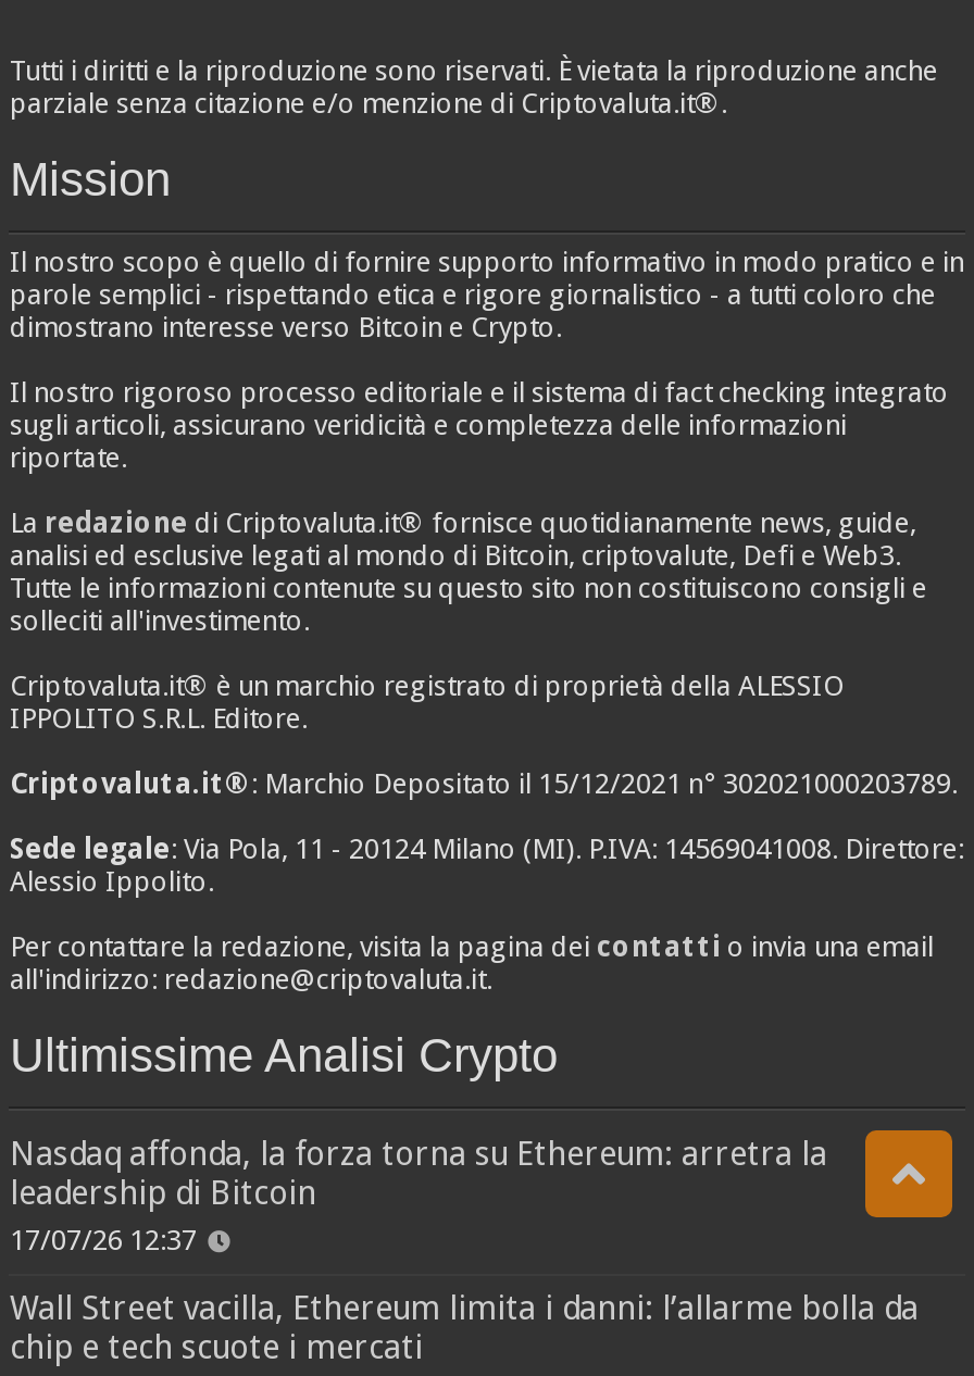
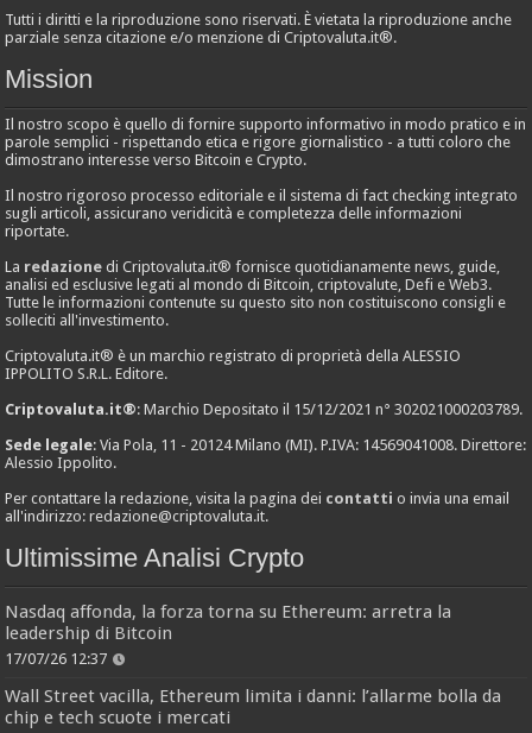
[863,1128,954,1219] [image] -> none

